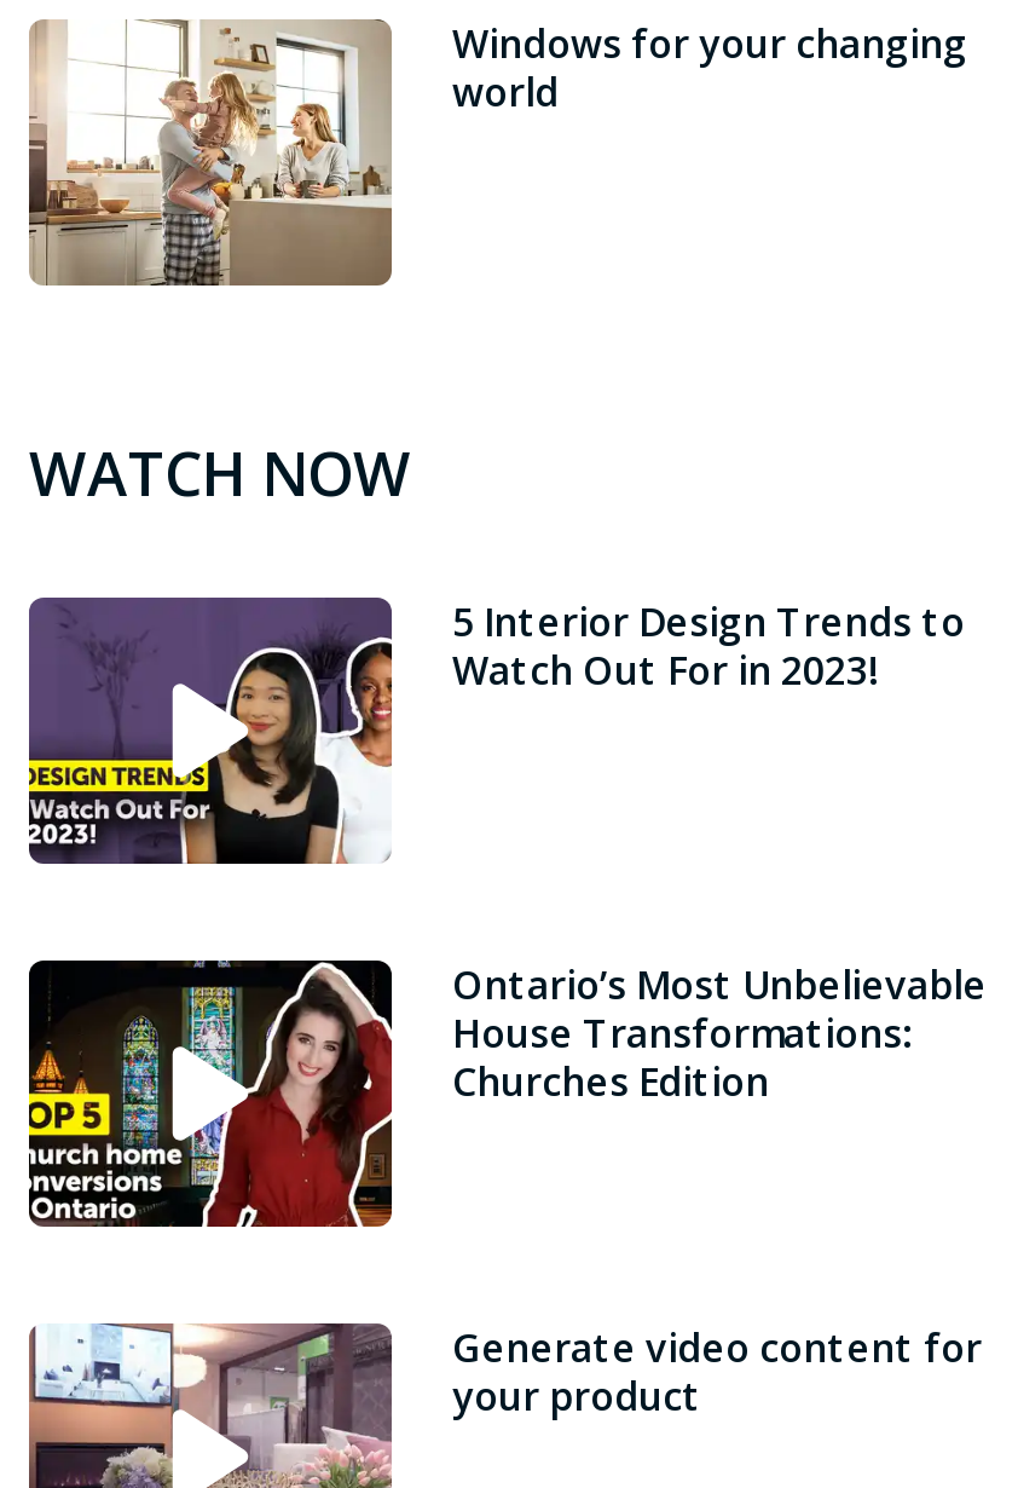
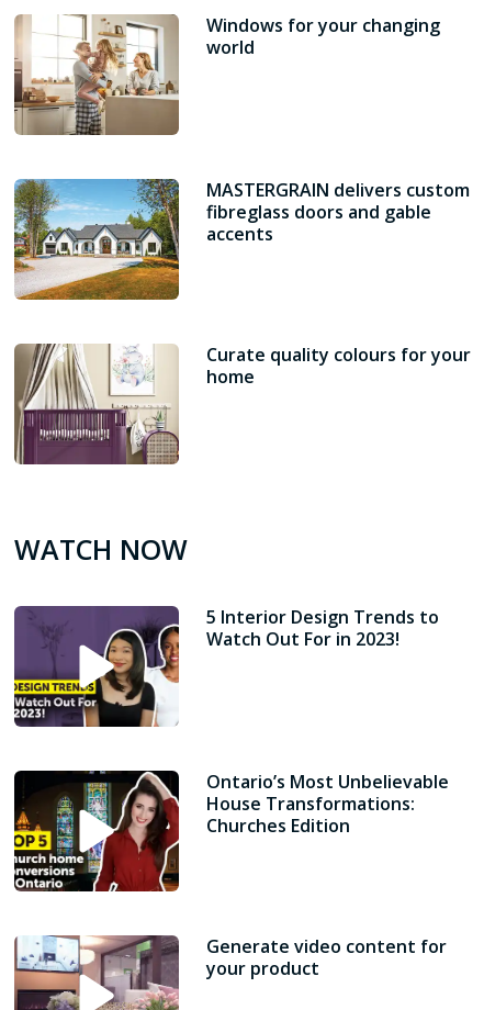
none -> [13,178,470,301] [image] | MASTERGRAIN delivers custom | fibreglass doors and gable | accents
none -> [14,343,471,465] [image] | Curate quality colours for your | home

